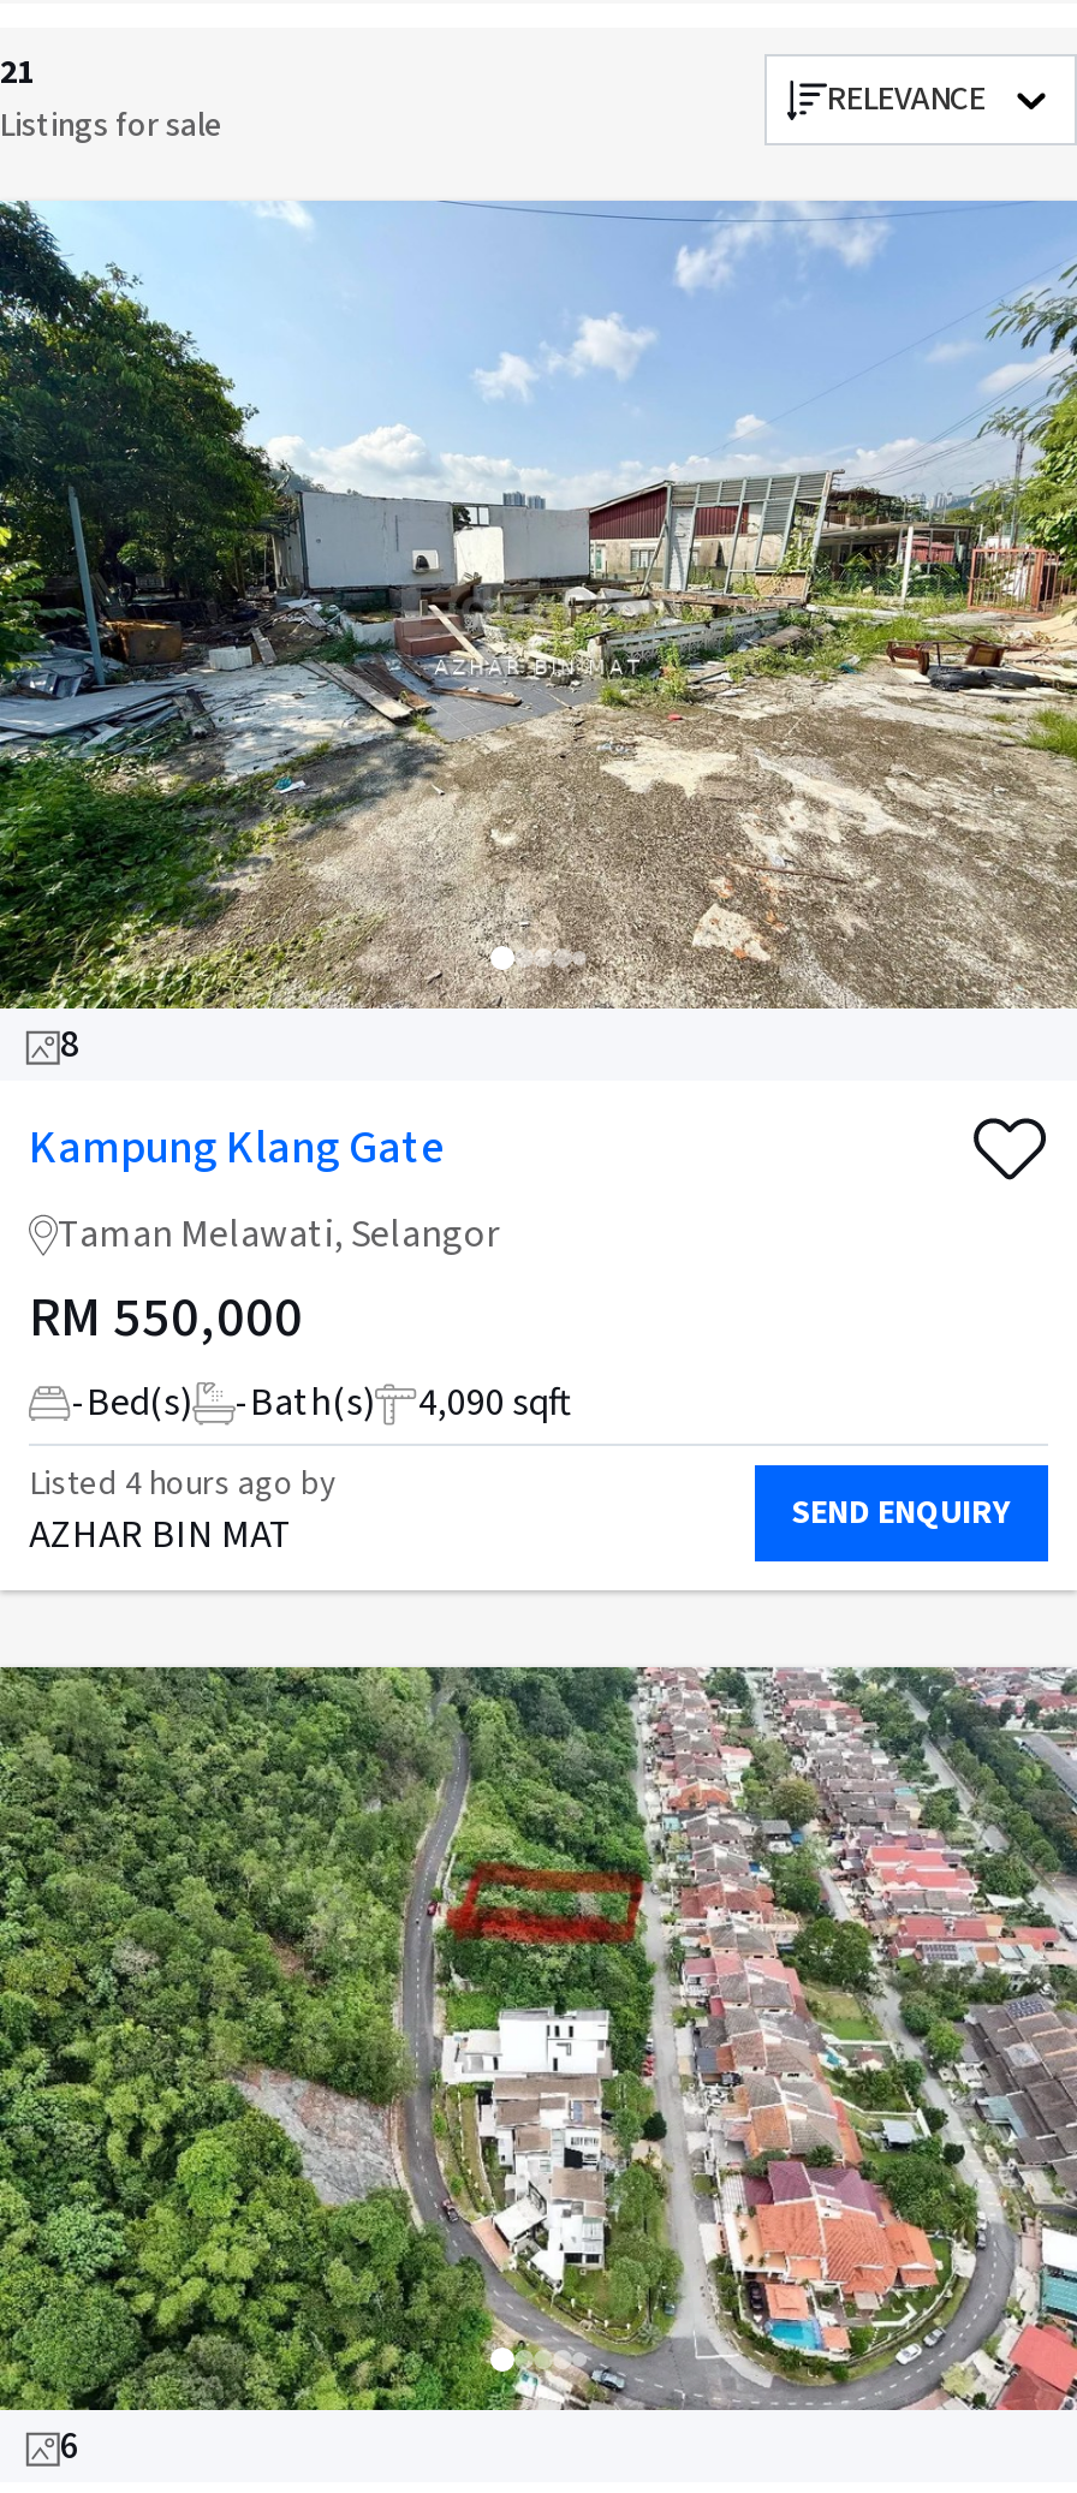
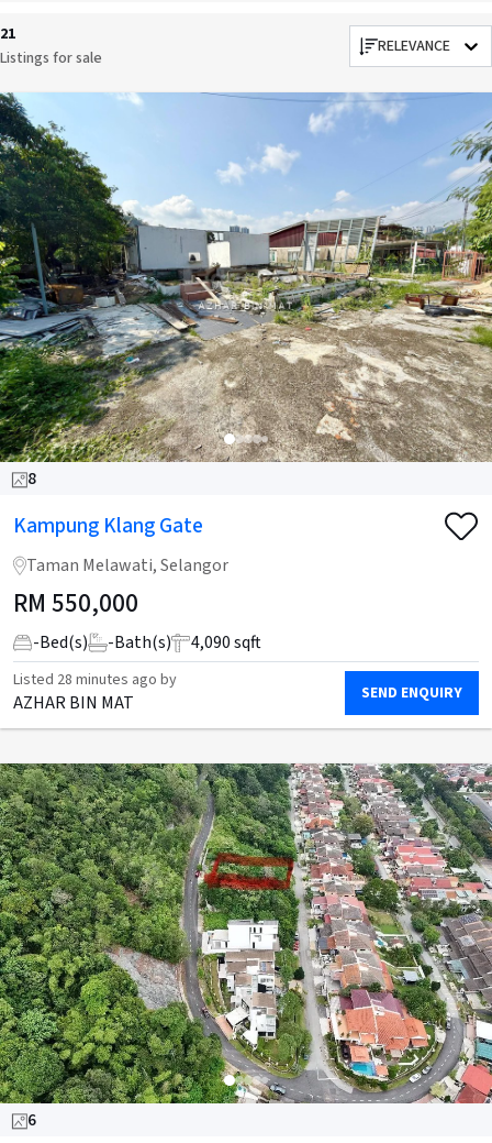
[29,1459,337,1507] Listed 4 hours ago by -> [13,668,177,690] Listed 28 minutes ago by

